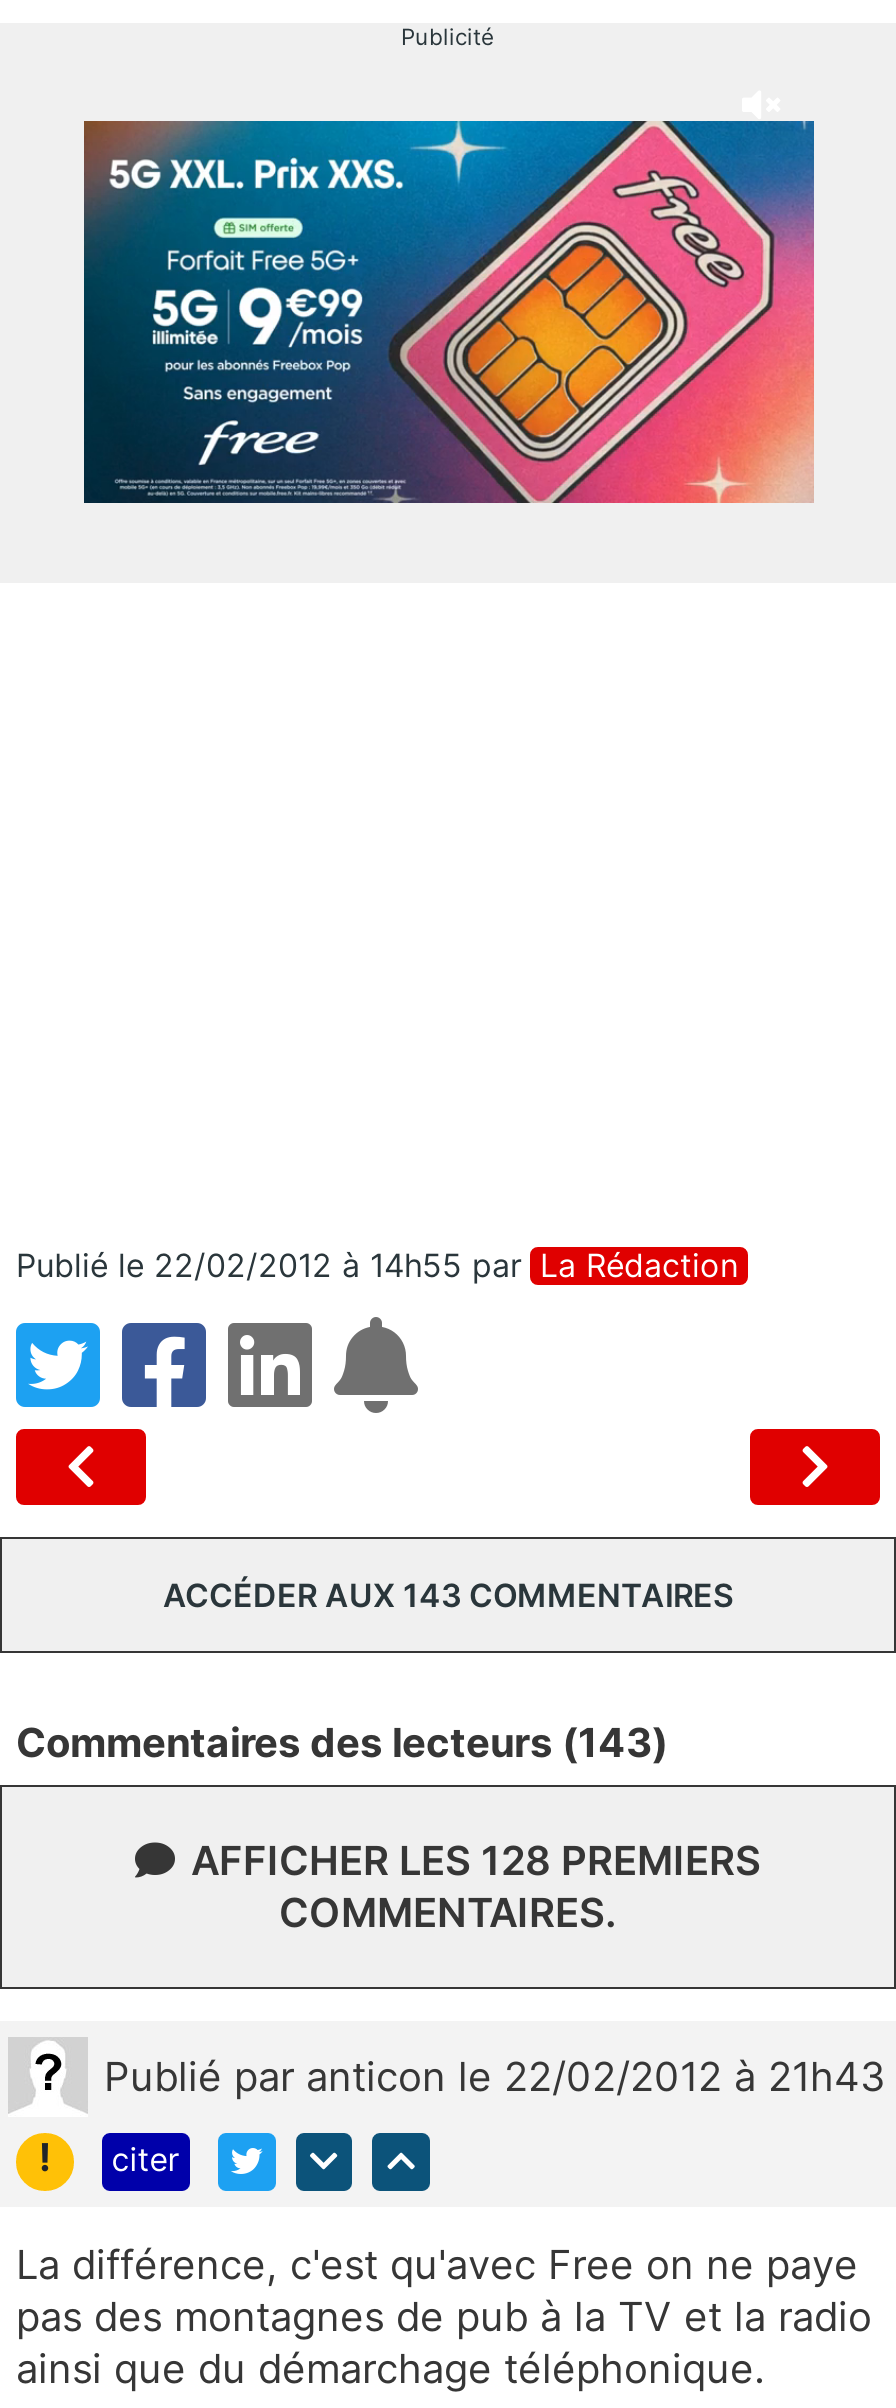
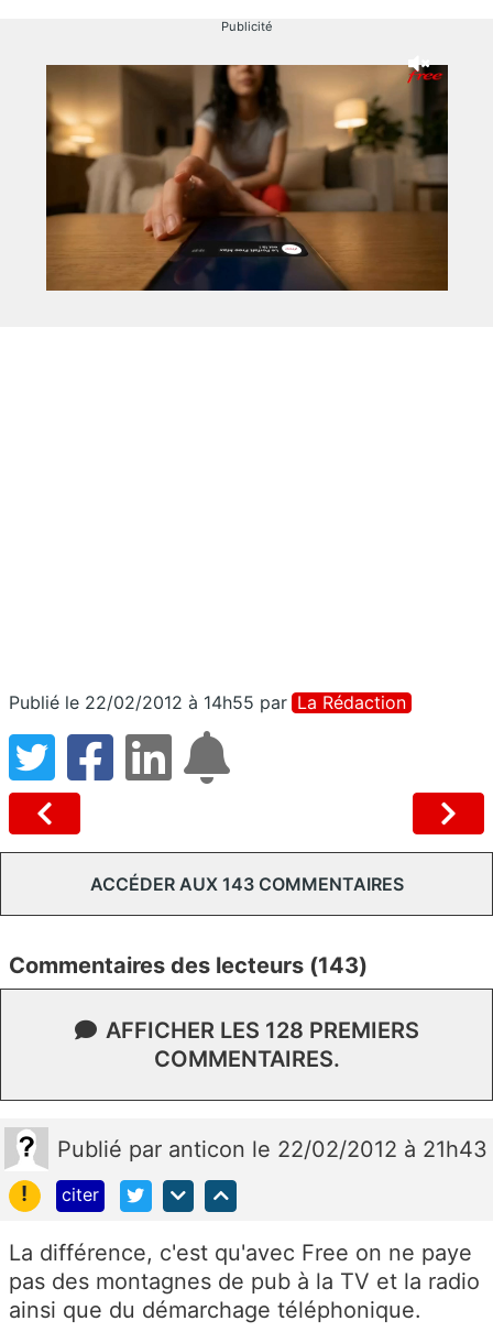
[82,107,816,517] [image] -> [45,64,449,292] [image]

